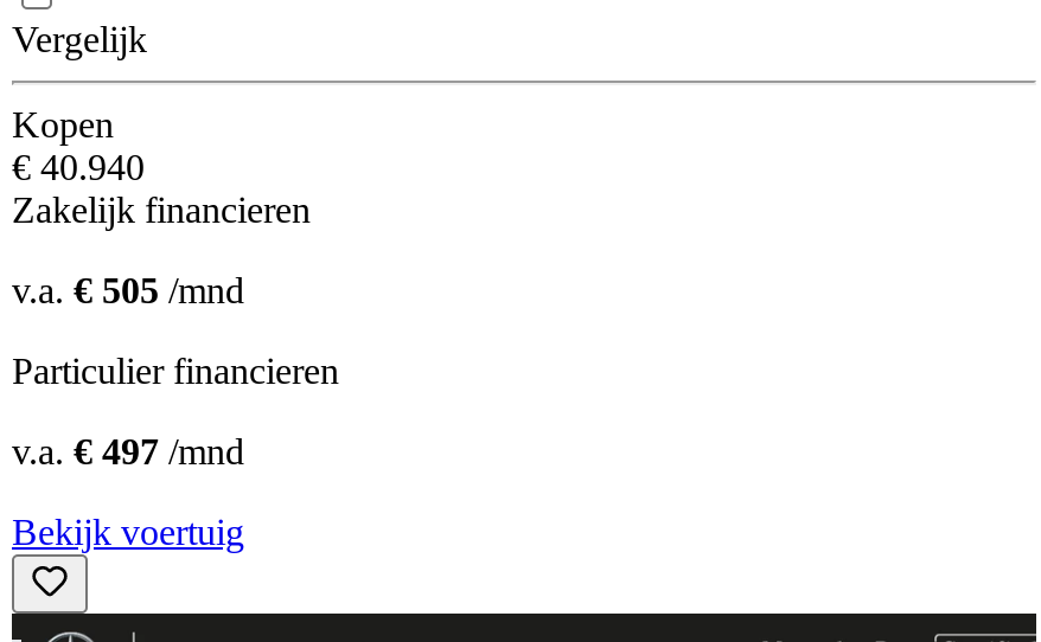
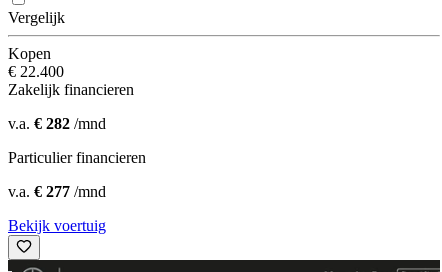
[12,147,145,188] € 40.940 -> [8,63,64,80] € 22.400
[12,271,244,311] v.a. € 505 /mnd -> [8,115,106,132] v.a. € 282 /mnd
[12,432,244,472] v.a. € 497 /mnd -> [8,183,106,200] v.a. € 277 /mnd

